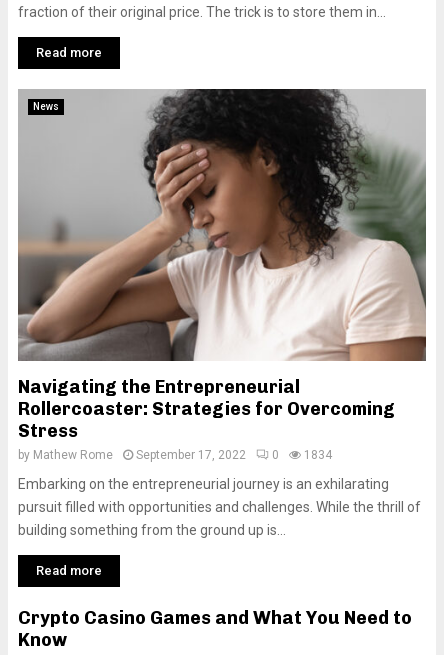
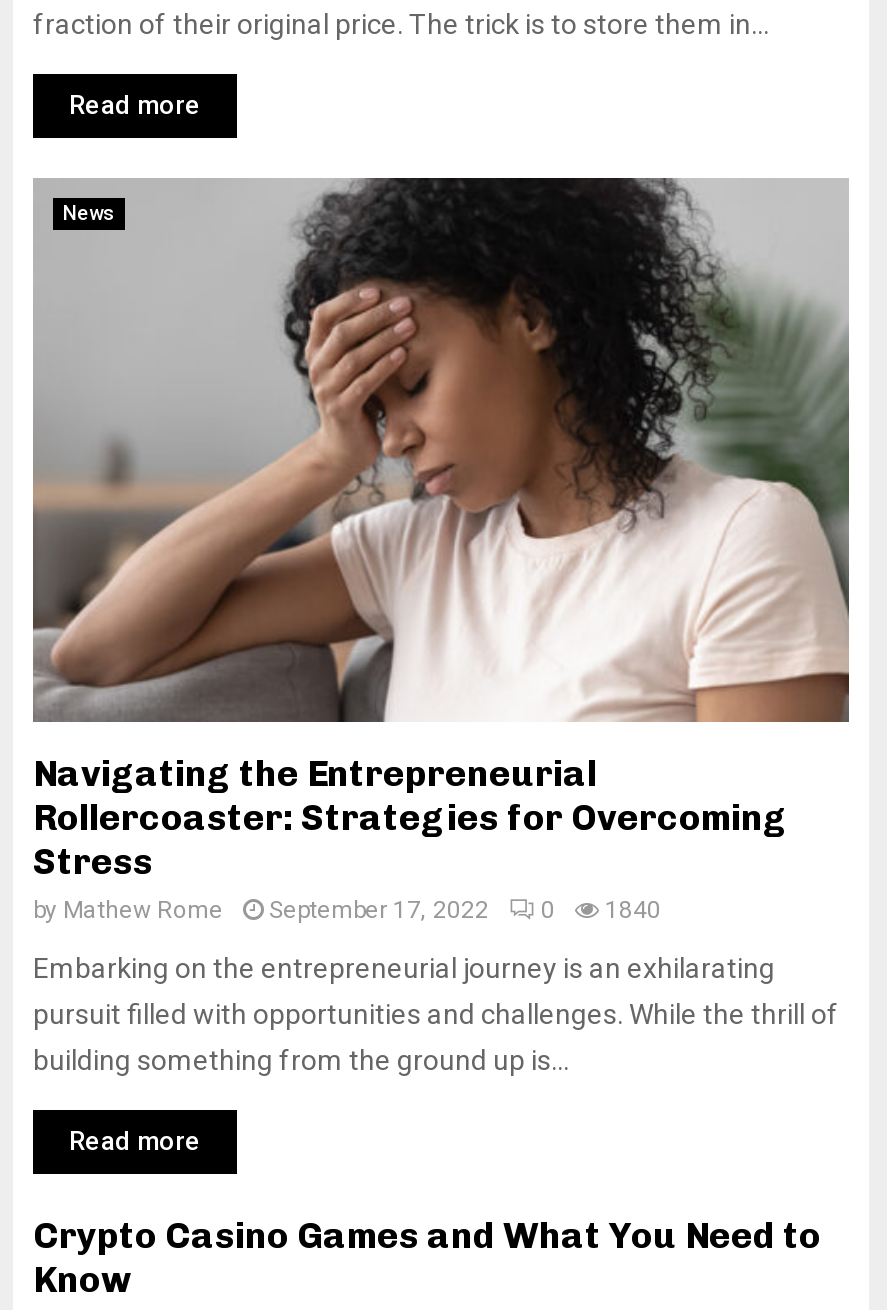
[18,448,332,462] by Mathew Rome September 17, 2022 0 1834 -> [33,896,661,924] by Mathew Rome September 17, 2022 0 1840

